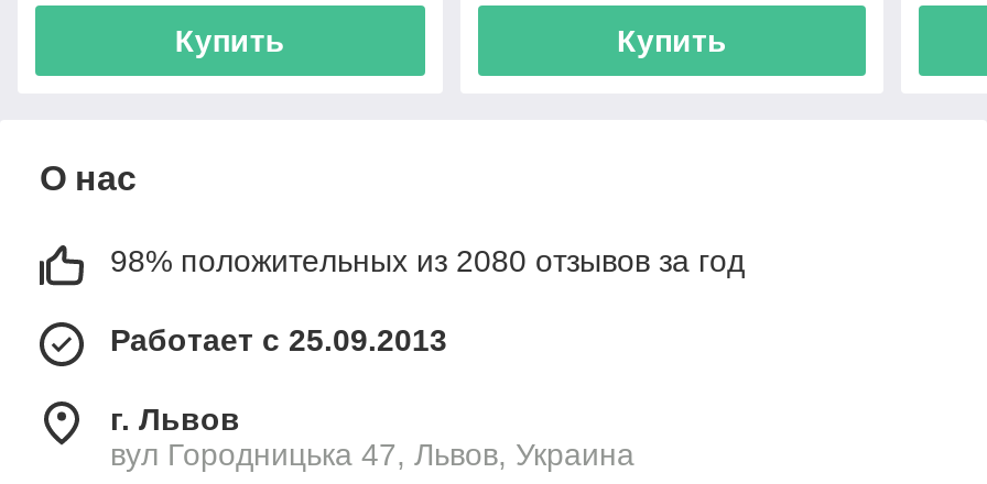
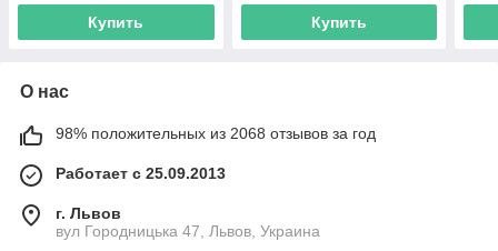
[110,244,745,279] 98% положительных из 2080 отзывов за год -> [56,125,376,143] 98% положительных из 2068 отзывов за год

